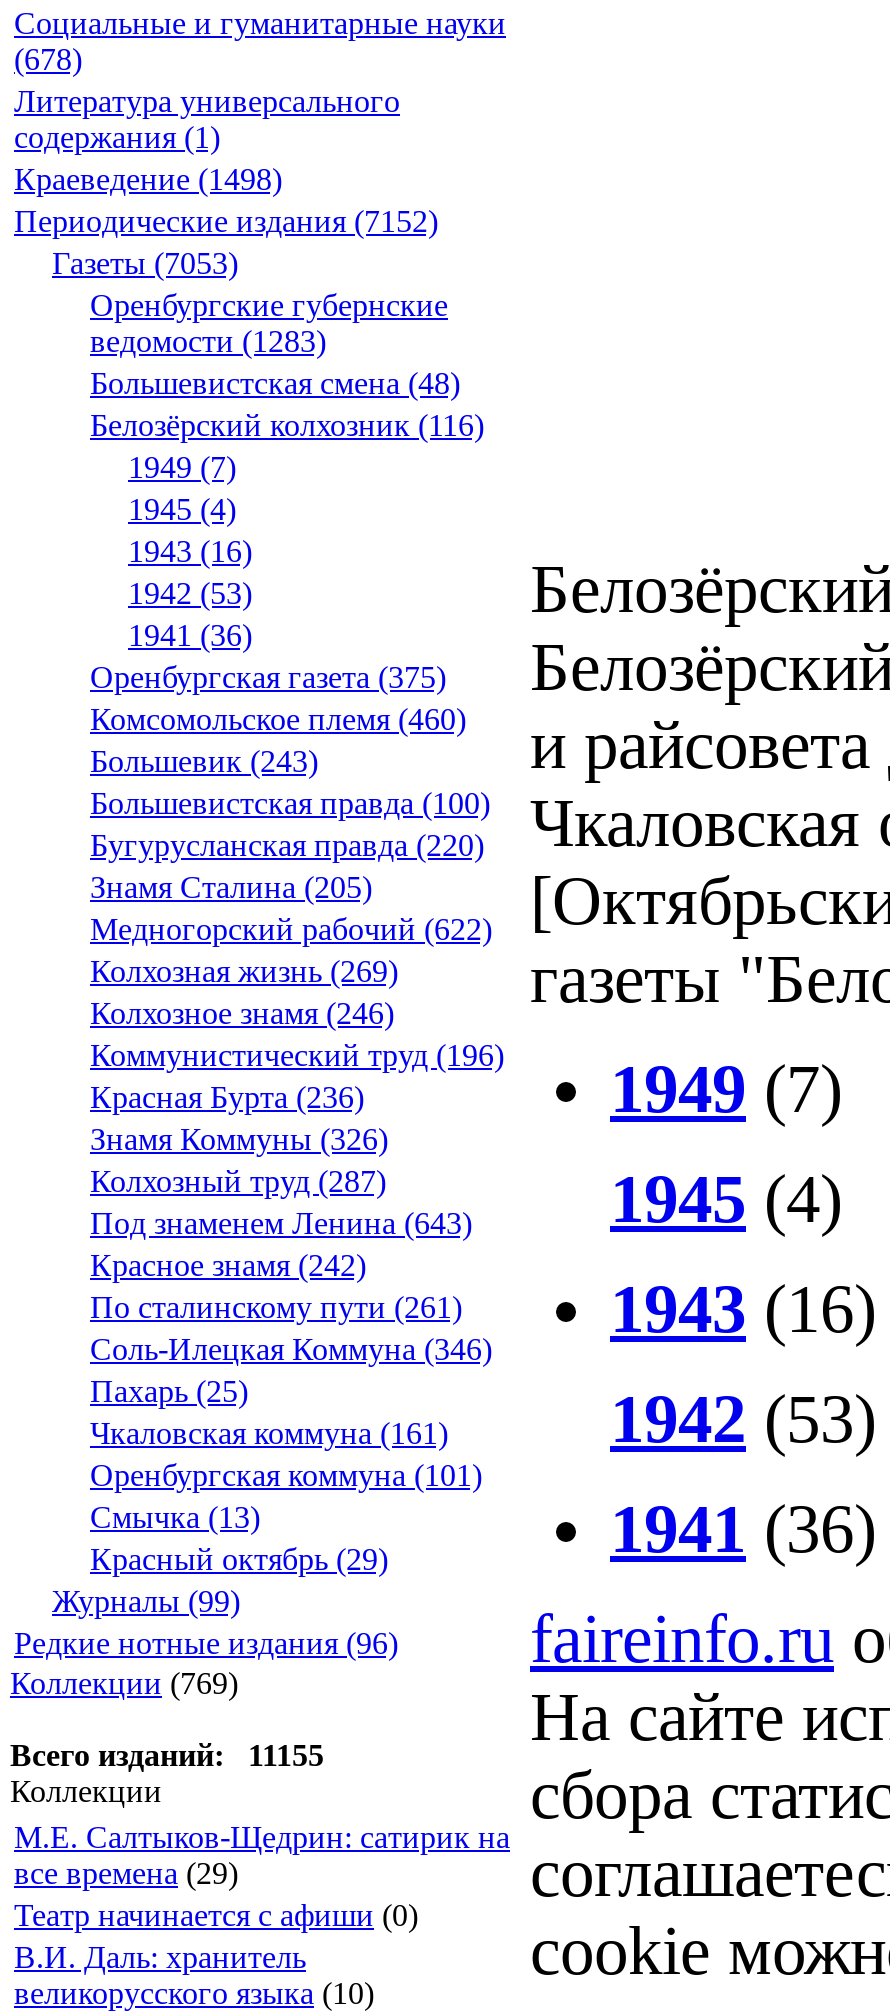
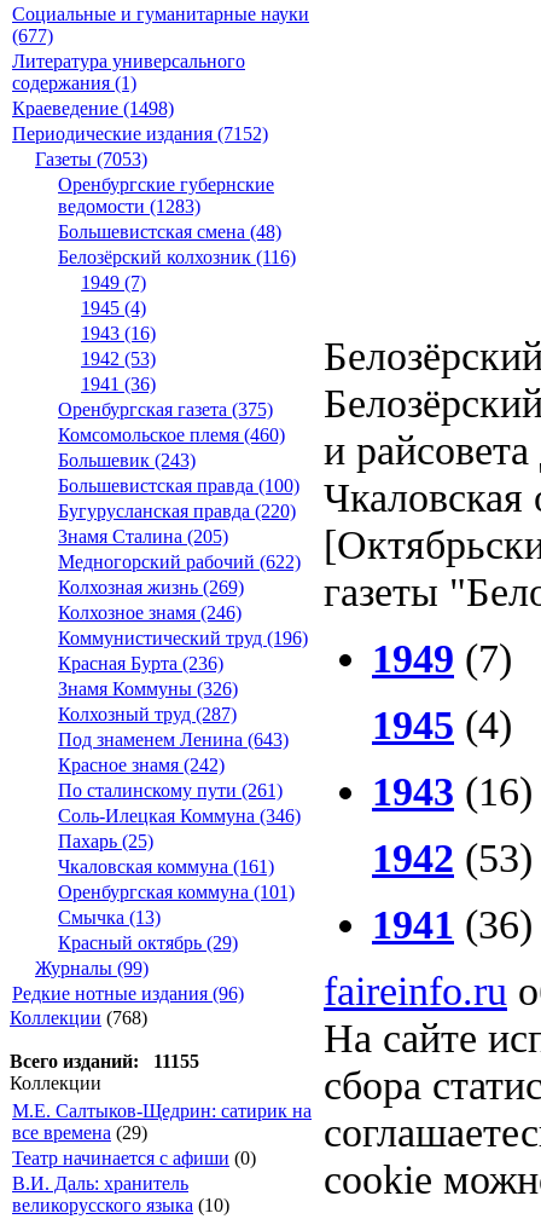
[14,42,82,76] (678) -> [12,25,53,46] (677)
[10,1666,238,1700] Коллекции (769) -> [10,1007,147,1028] Коллекции (768)

